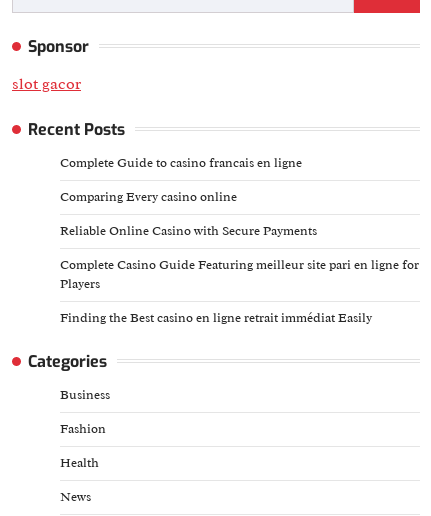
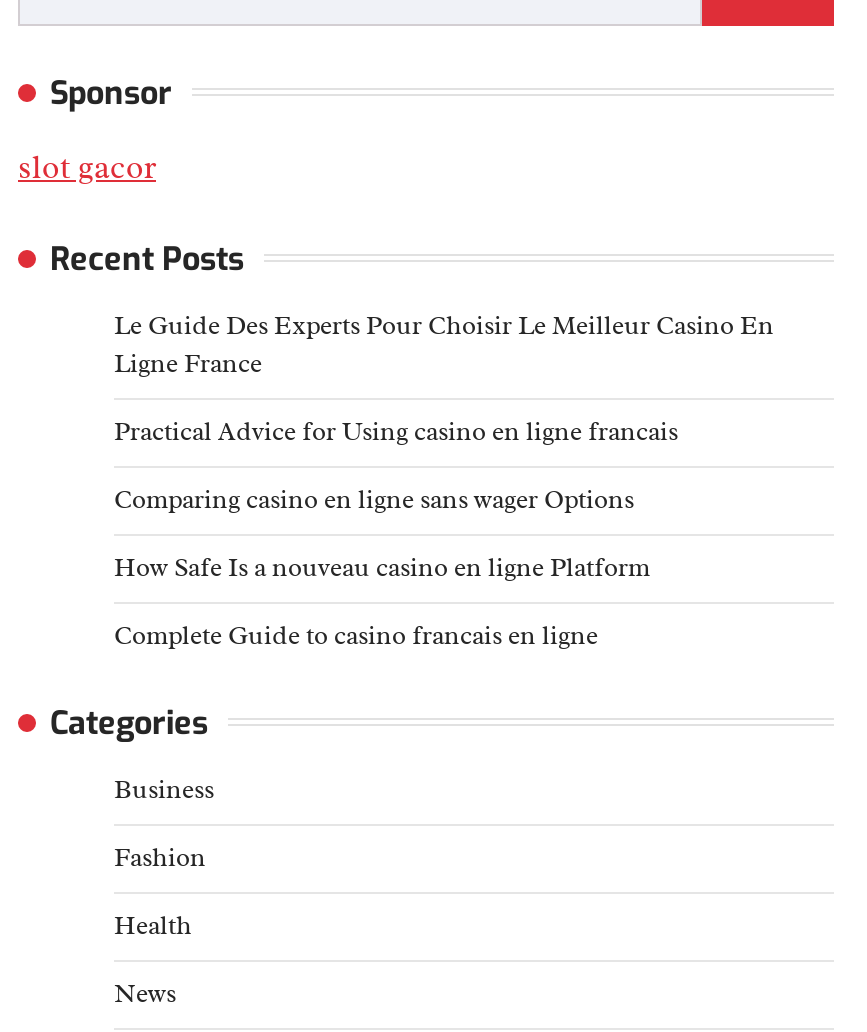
none -> [114,309,774,583] Le Guide Des Experts Pour Choisir Le Meilleur Casino En | Ligne France | Practical Advice for Using casino en ligne francais | Comparing casino en ligne sans wager Options | How Safe Is a nouveau casino en ligne Platform
moved [60,155,302,171] -> [114,619,598,651]: Complete Guide to casino francais en ligne
[60,189,419,326] Comparing Every casino online | Reliable Online Casino with Secure Payments | Complete Casino Guide Featuring meilleur site pari en ligne for | Players | Finding the Best casino en ligne retrait immédiat Easily -> none

